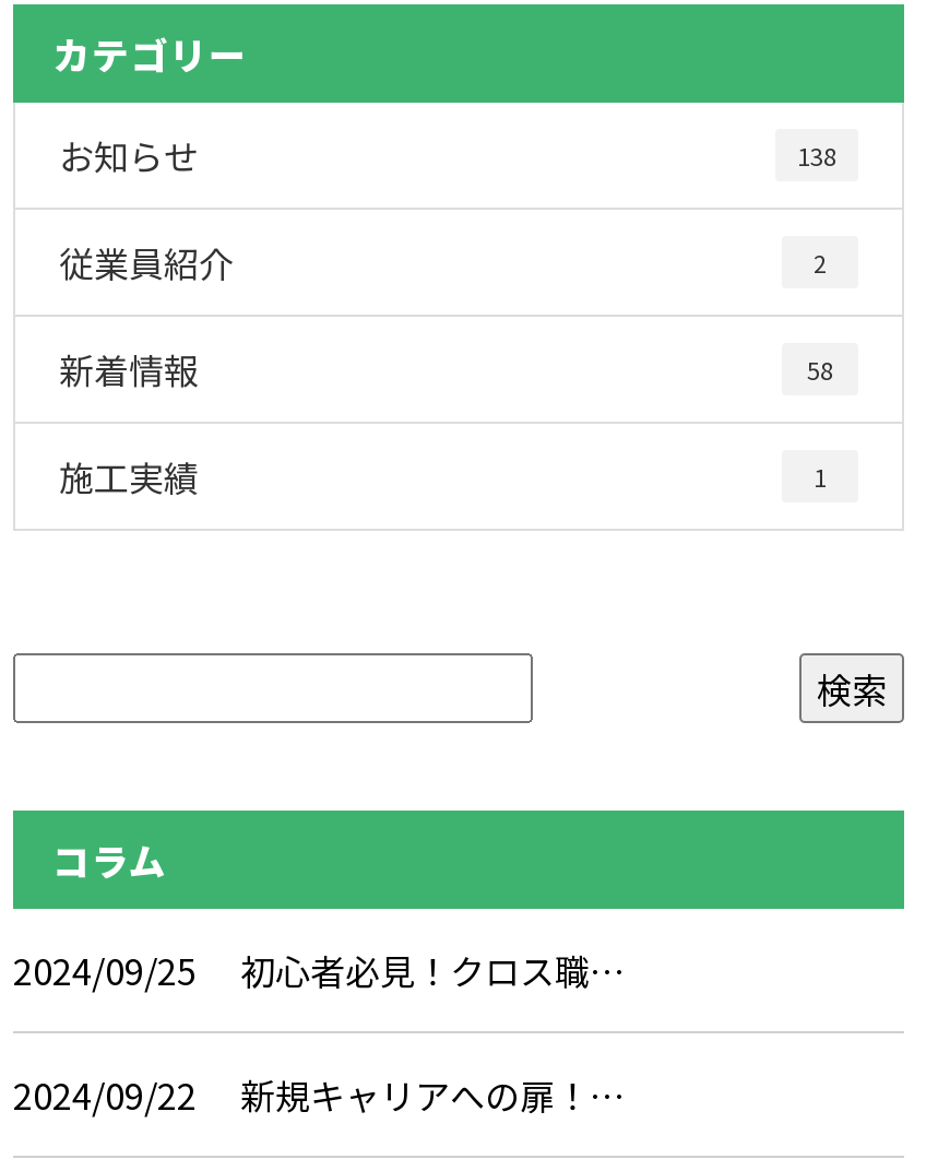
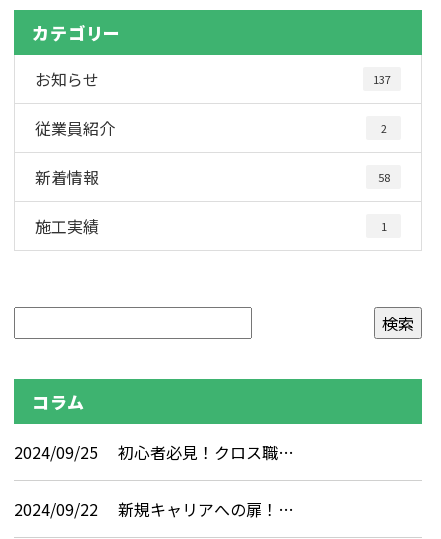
[797,137,836,172] 138 -> [373,71,391,87] 137

